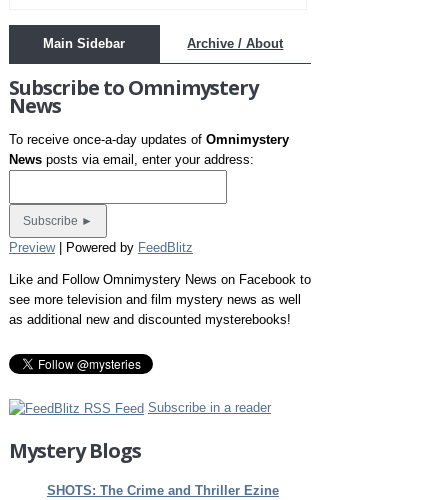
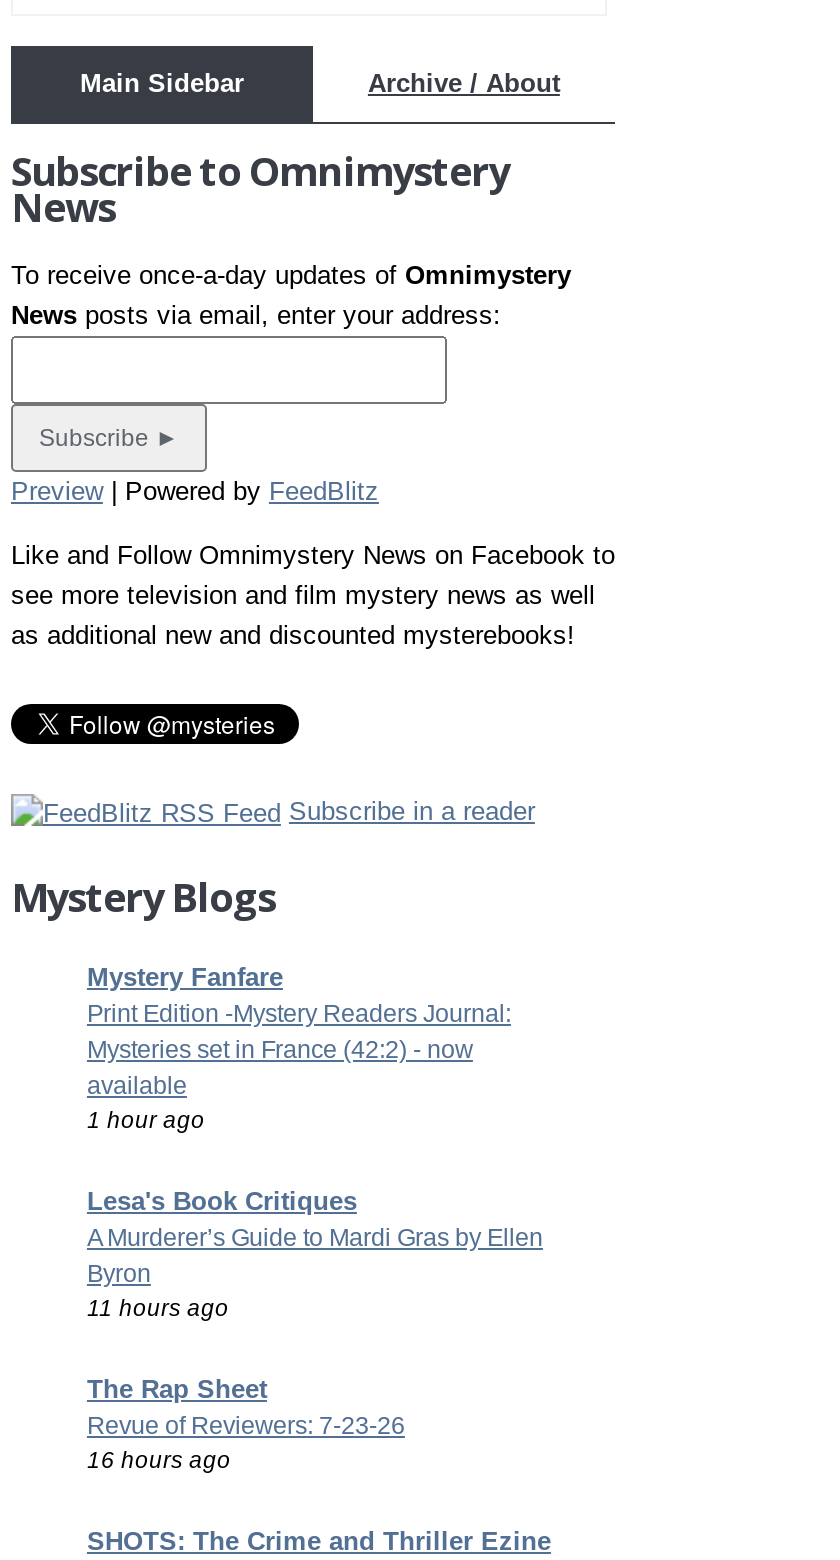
none -> [87,961,543,1471] Mystery Fanfare | Print Edition -Mystery Readers Journal: | Mysteries set in France (42:2) - now | available | 1 hour ago | Lesa's Book Critiques | A Murderer’s Guide to Mardi Gras by Ellen | Byron | 11 hours ago | The Rap Sheet | Revue of Reviewers: 7-23-26 | 16 hours ago

